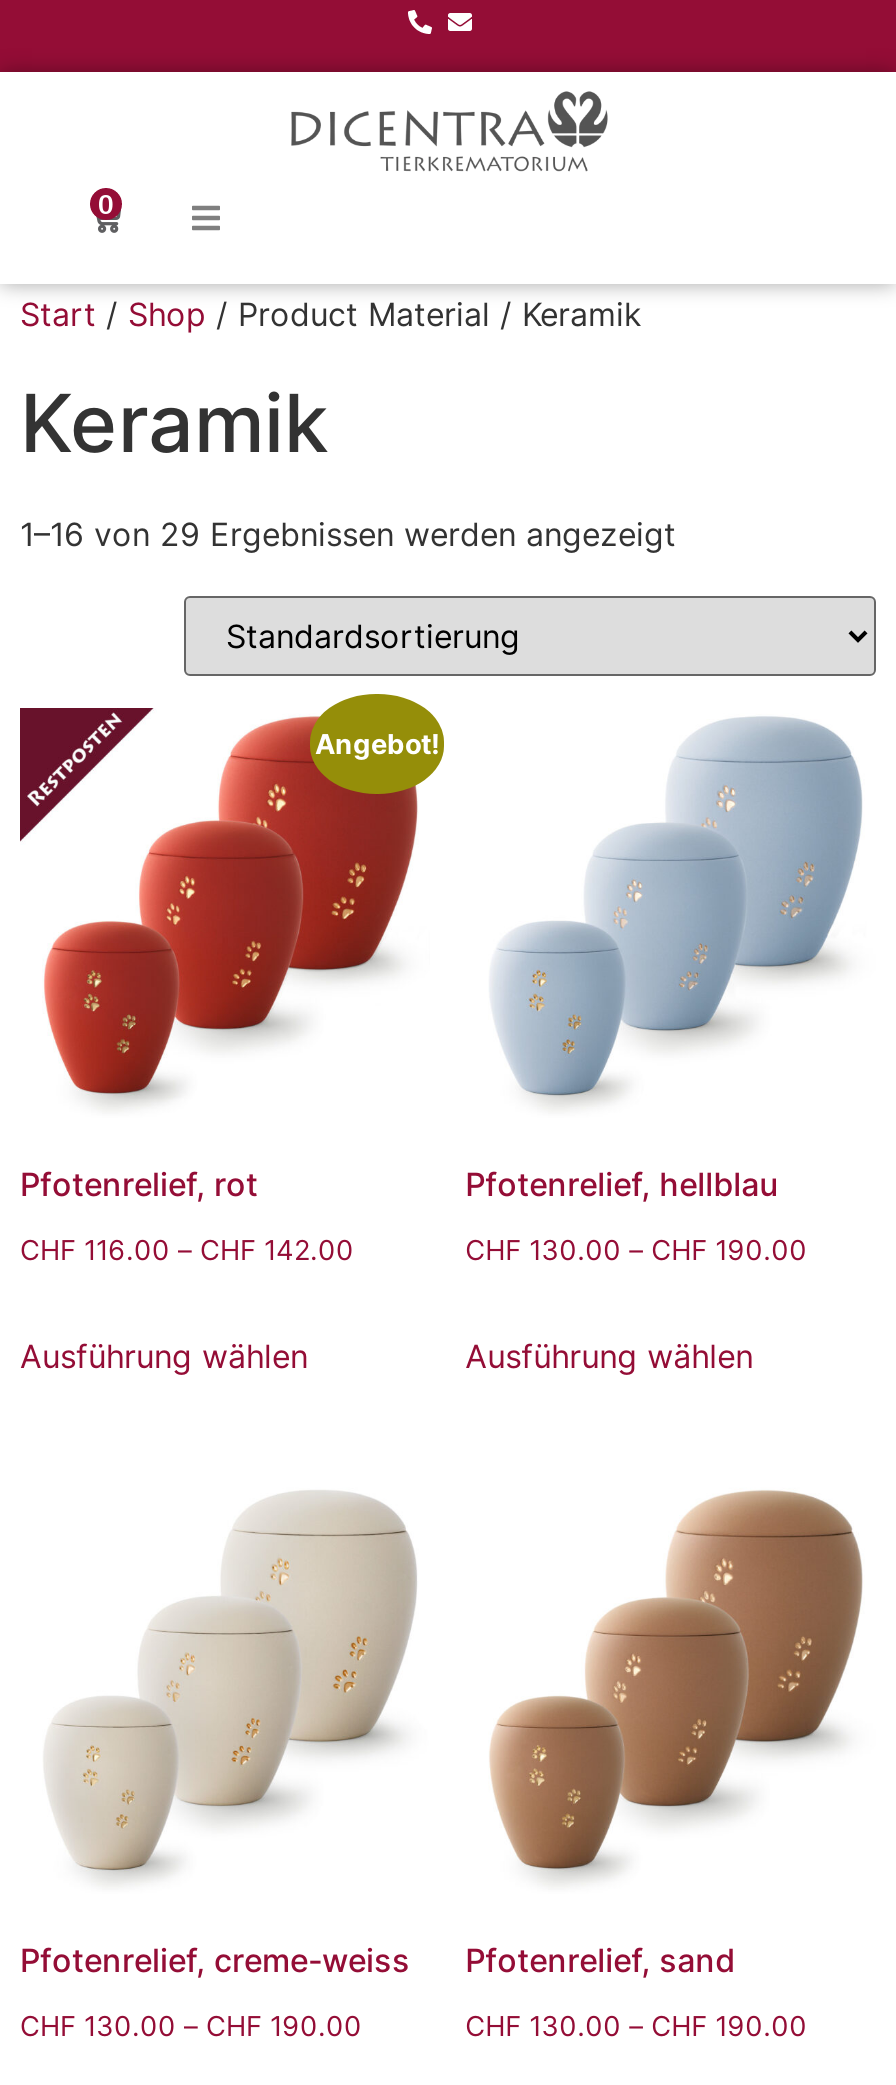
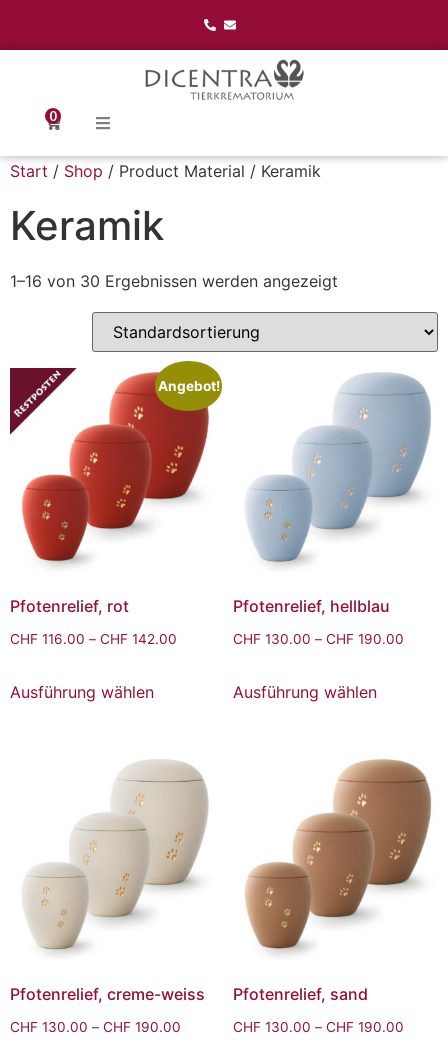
[20,514,676,554] 1–16 von 29 Ergebnissen werden angezeigt -> [10,271,338,291] 1–16 von 30 Ergebnissen werden angezeigt

